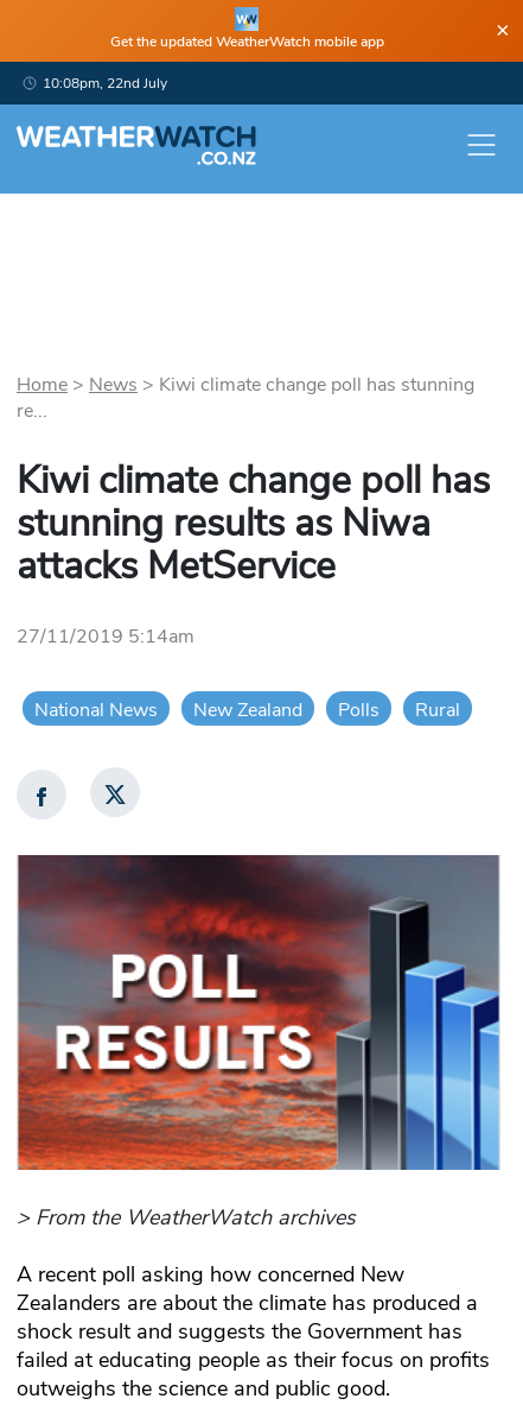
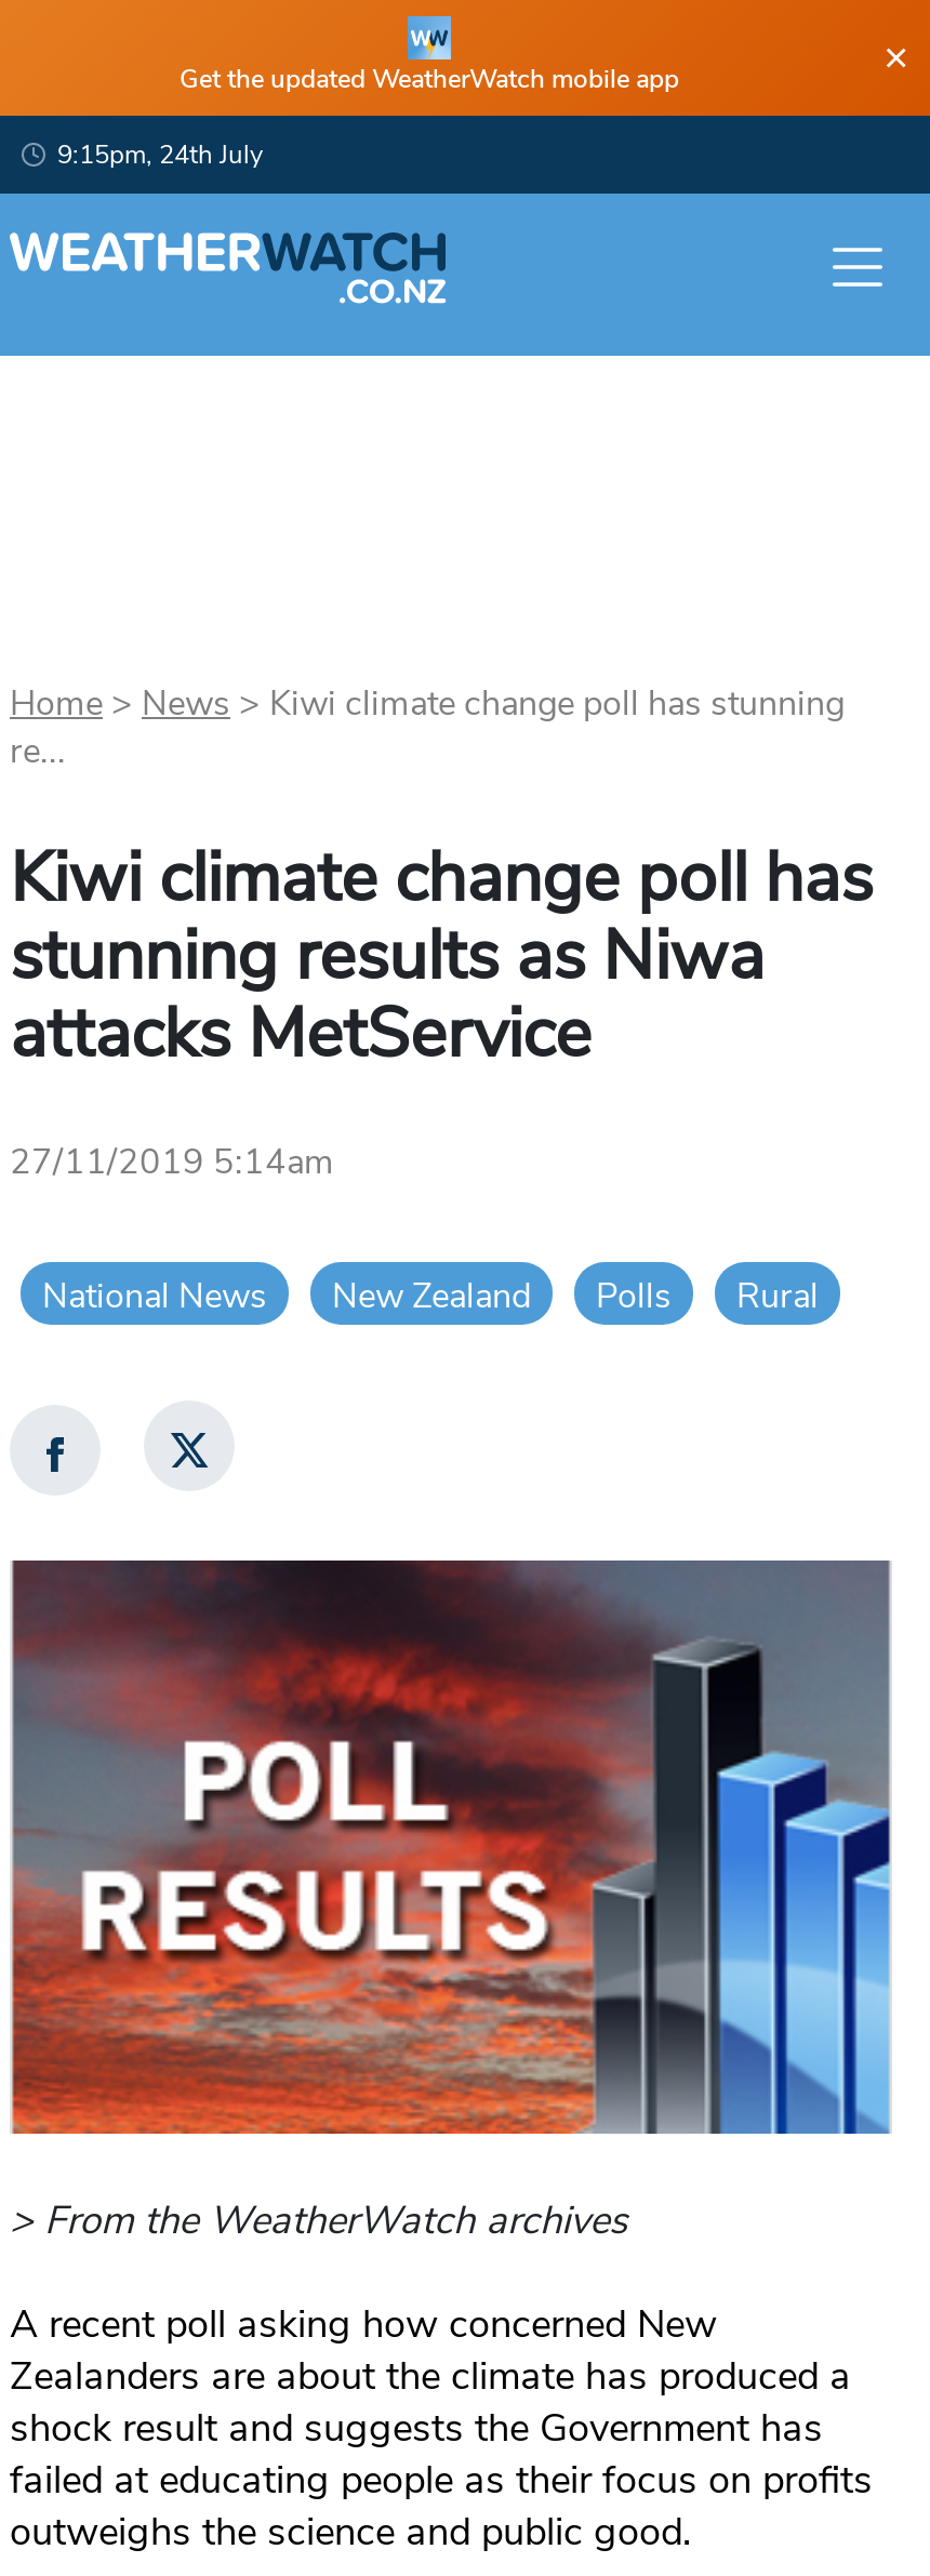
[43,74,167,93] 10:08pm, 22nd July -> [57,137,263,172] 9:15pm, 24th July

